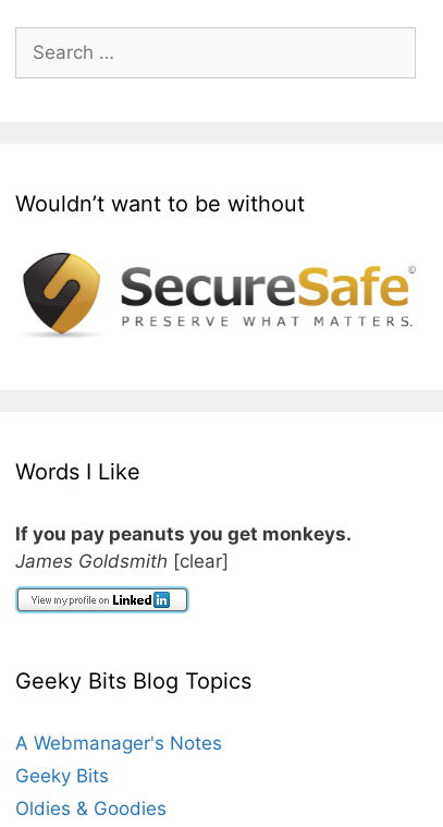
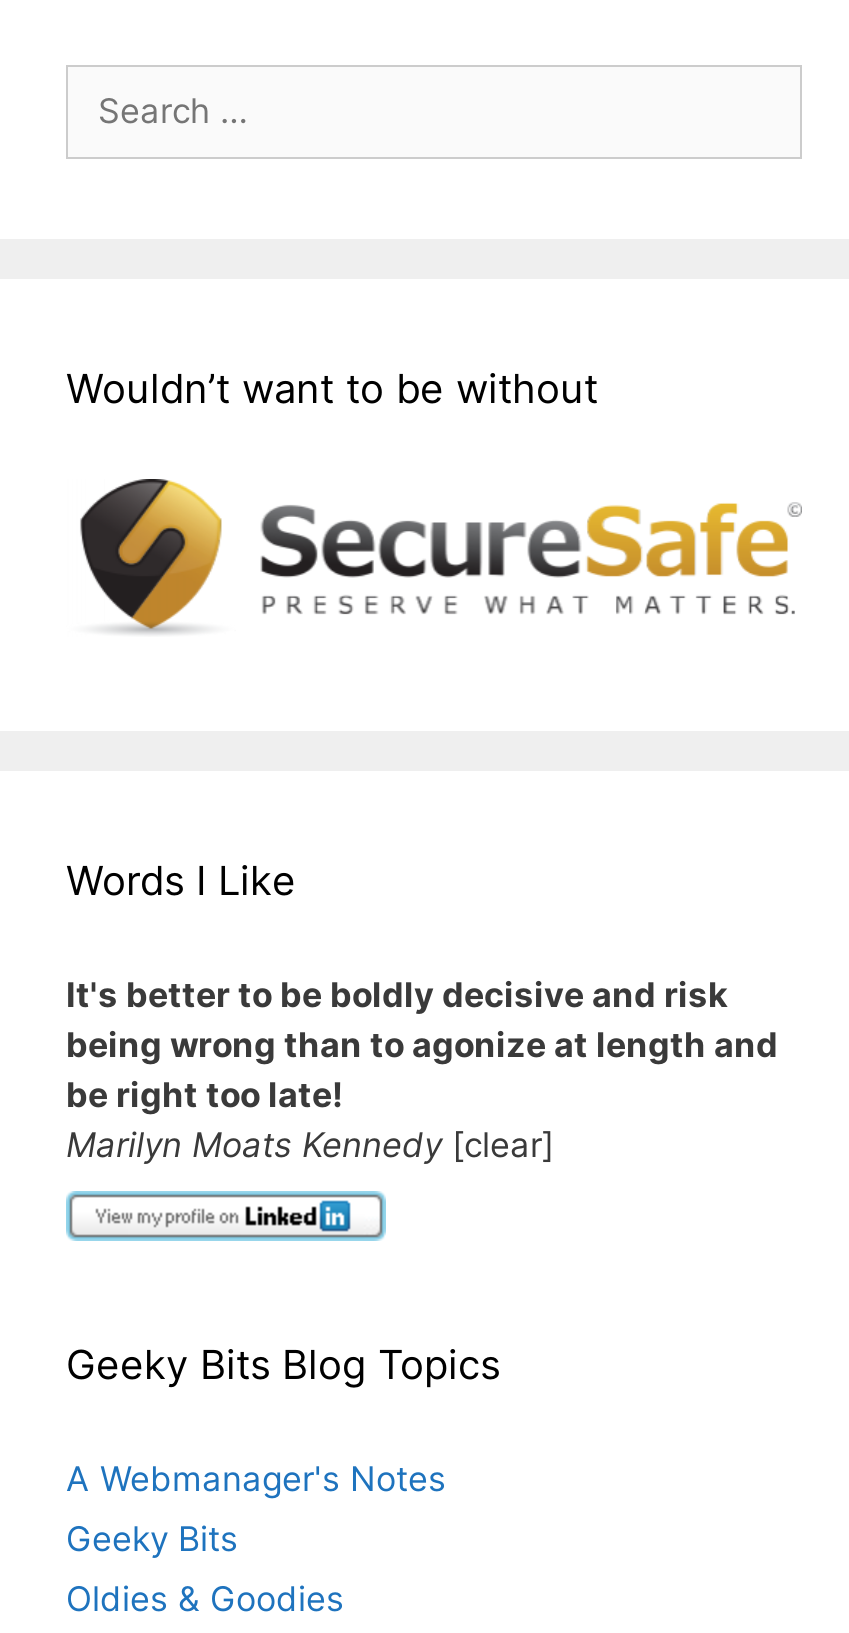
[15,523,352,572] If you pay peanuts you get monkeys. | James Goldsmith [clear] -> [66,975,778,1165] It's better to be boldly decisive and risk | being wrong than to agonize at length and | be right too late! | Marilyn Moats Kennedy [clear]

